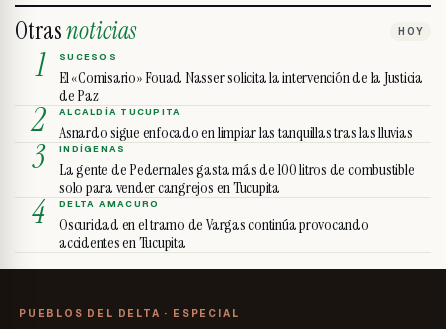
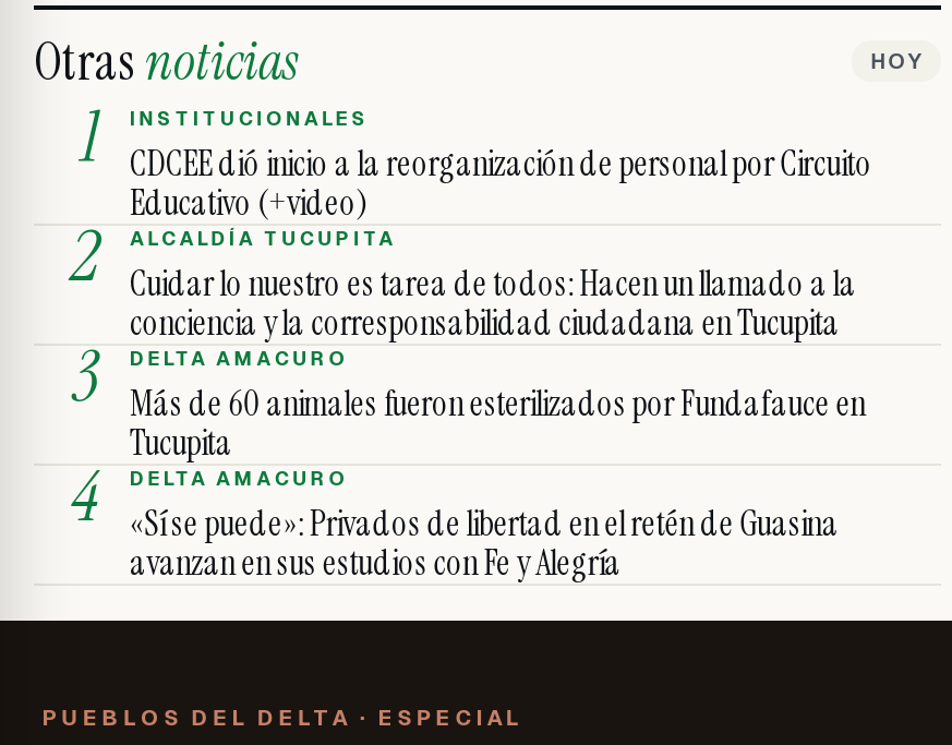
[59,51,423,106] SUCESOS | El «Comisario» Fouad Nasser solicita la intervención de la Justicia | de Paz -> [130,106,872,226] INSTITUCIONALES | CDCEE dió inicio a la reorganización de personal por Circuito | Educativo (+video)
[59,122,412,143] Asnardo sigue enfocado en limpiar las tanquillas tras las lluvias -> [130,261,856,346] Cuidar lo nuestro es tarea de todos: Hacen un llamado a la | conciencia y la corresponsabilidad ciudadana en Tucupita
[59,143,414,198] INDÍGENAS | La gente de Pedernales gasta más de 100 litros de combustible | solo para vender cangrejos en Tucupita -> [130,346,865,466] DELTA AMACURO | Más de 60 animales fueron esterilizados por Fundafauce en | Tucupita
[59,214,369,253] Oscuridad en el tramo de Vargas continúa provocando | accidentes en Tucupita -> [130,501,839,586] «Sí se puede»: Privados de libertad en el retén de Guasina | avanzan en sus estudios con Fe y Alegría

